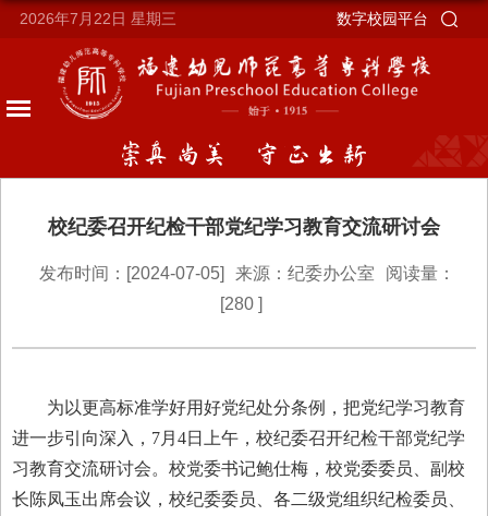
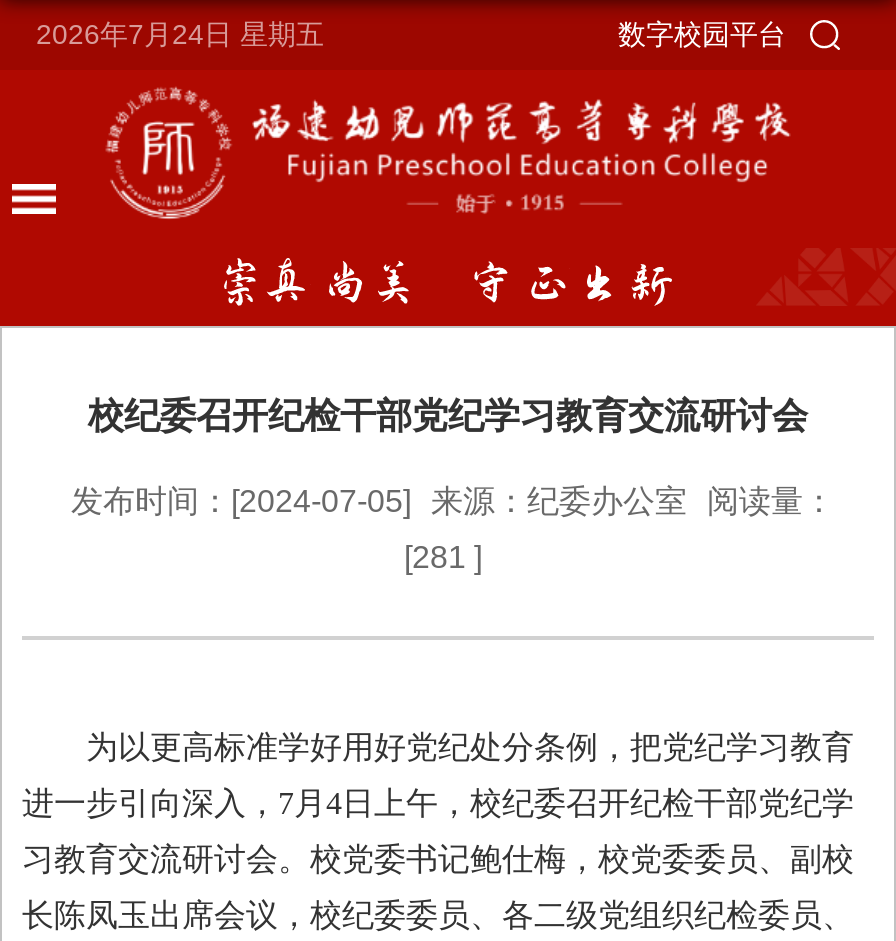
[20,10,176,27] 2026年7月22日 星期三 -> [36,18,324,50] 2026年7月24日 星期五
[220,294,263,313] [280] -> [404,539,482,573] [281]

